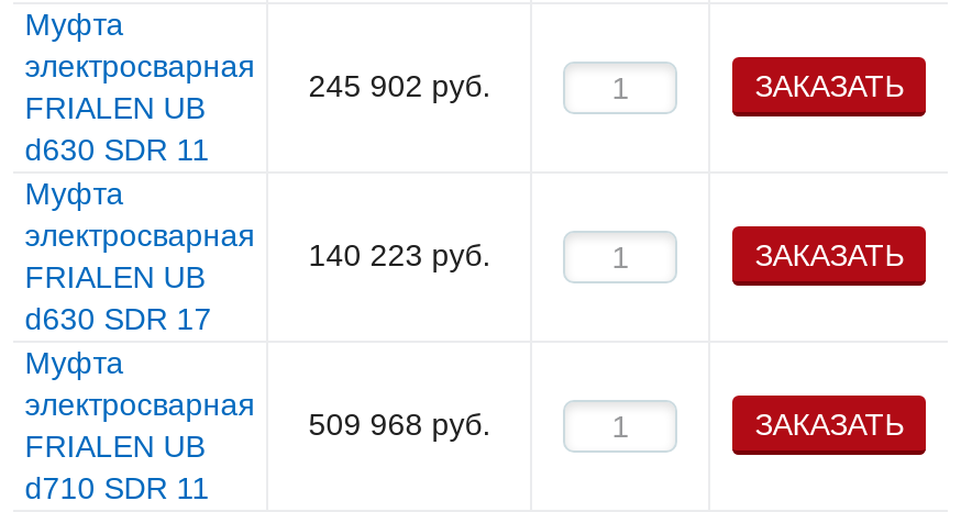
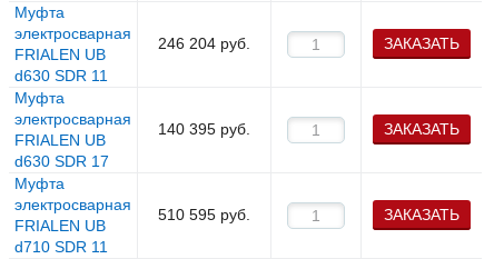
[308,69,491,104] 245 902 руб. -> [158,35,251,52] 246 204 руб.
[308,238,491,273] 140 223 руб. -> [158,120,251,138] 140 395 руб.
[308,407,491,442] 509 968 руб. -> [158,206,251,224] 510 595 руб.

